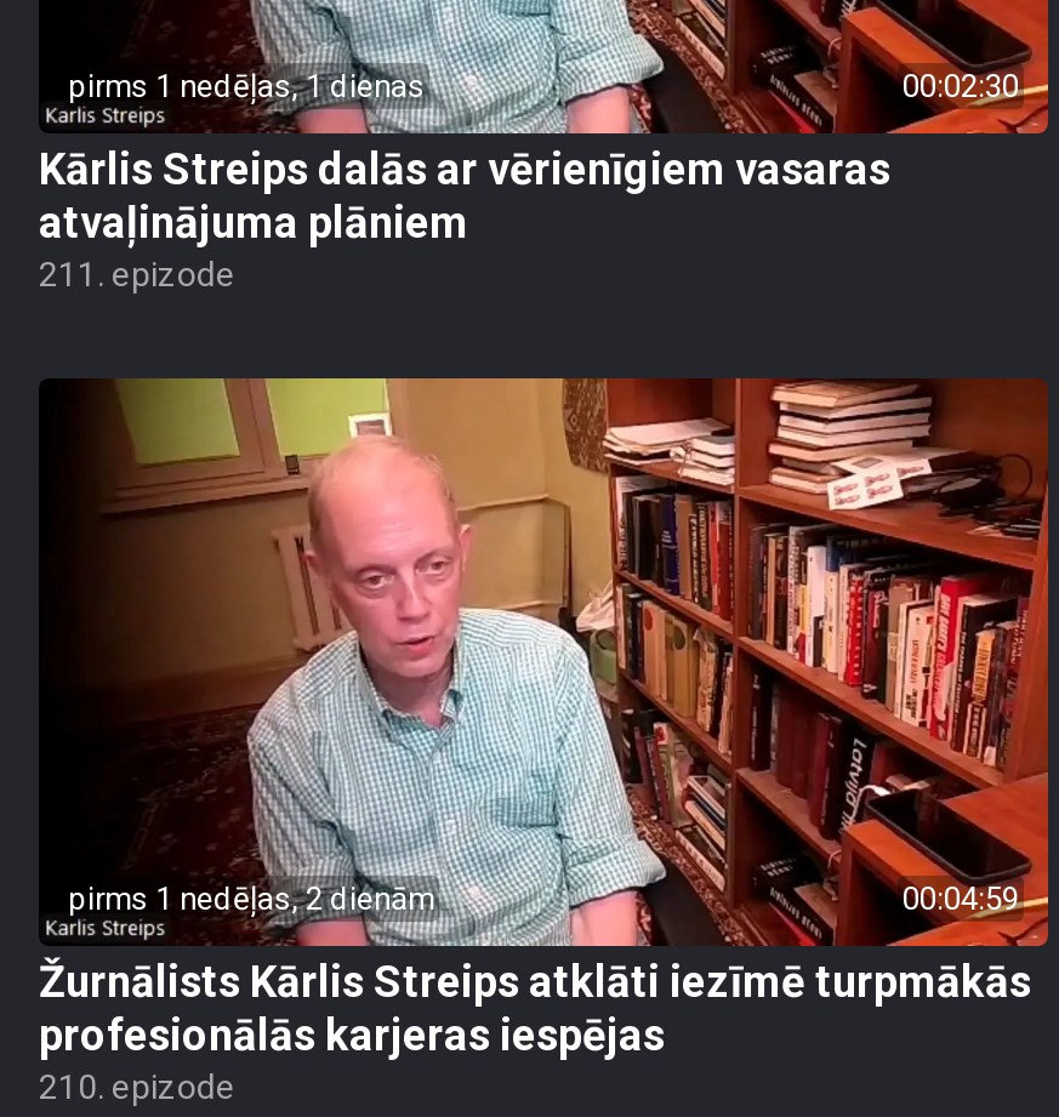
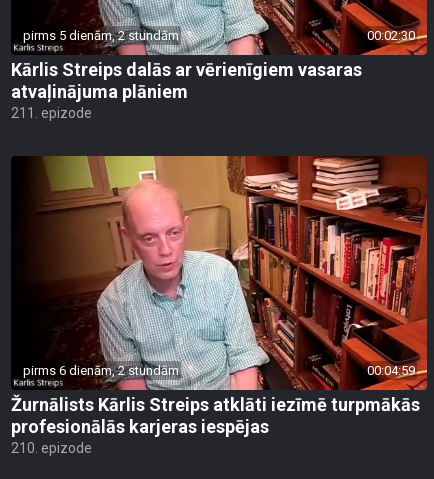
[68,68,425,104] pirms 1 nedēļas, 1 dienas -> [23,28,179,43] pirms 5 dienām, 2 stundām
[68,881,434,917] pirms 1 nedēļas, 2 dienām -> [23,363,179,378] pirms 6 dienām, 2 stundām

